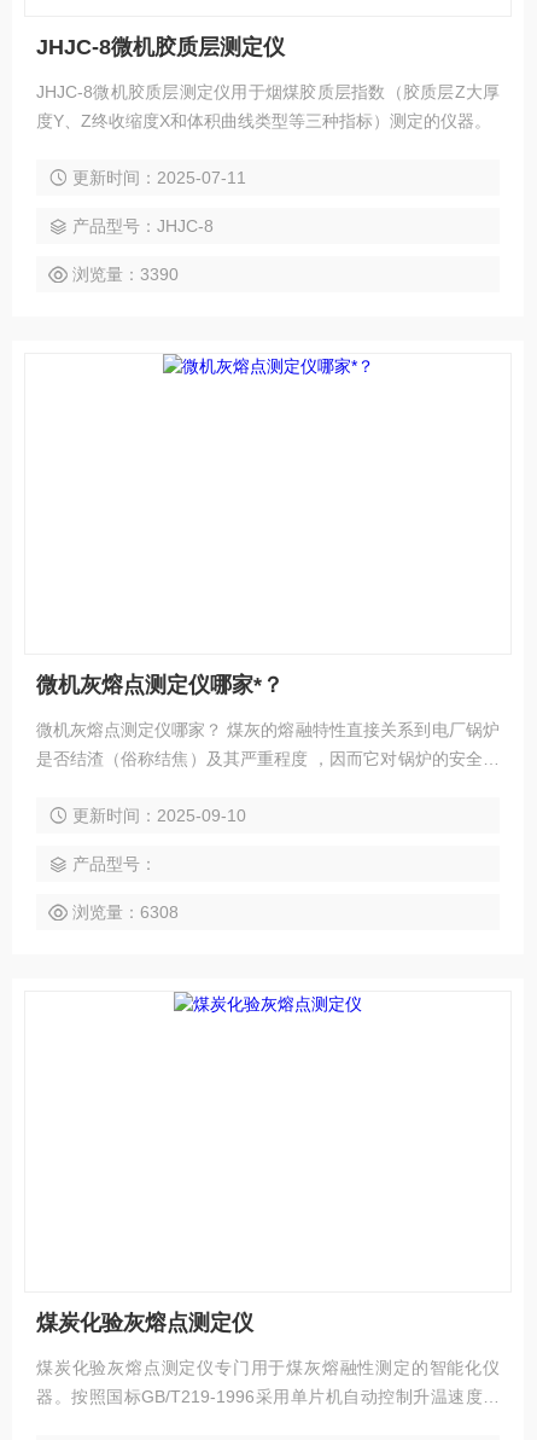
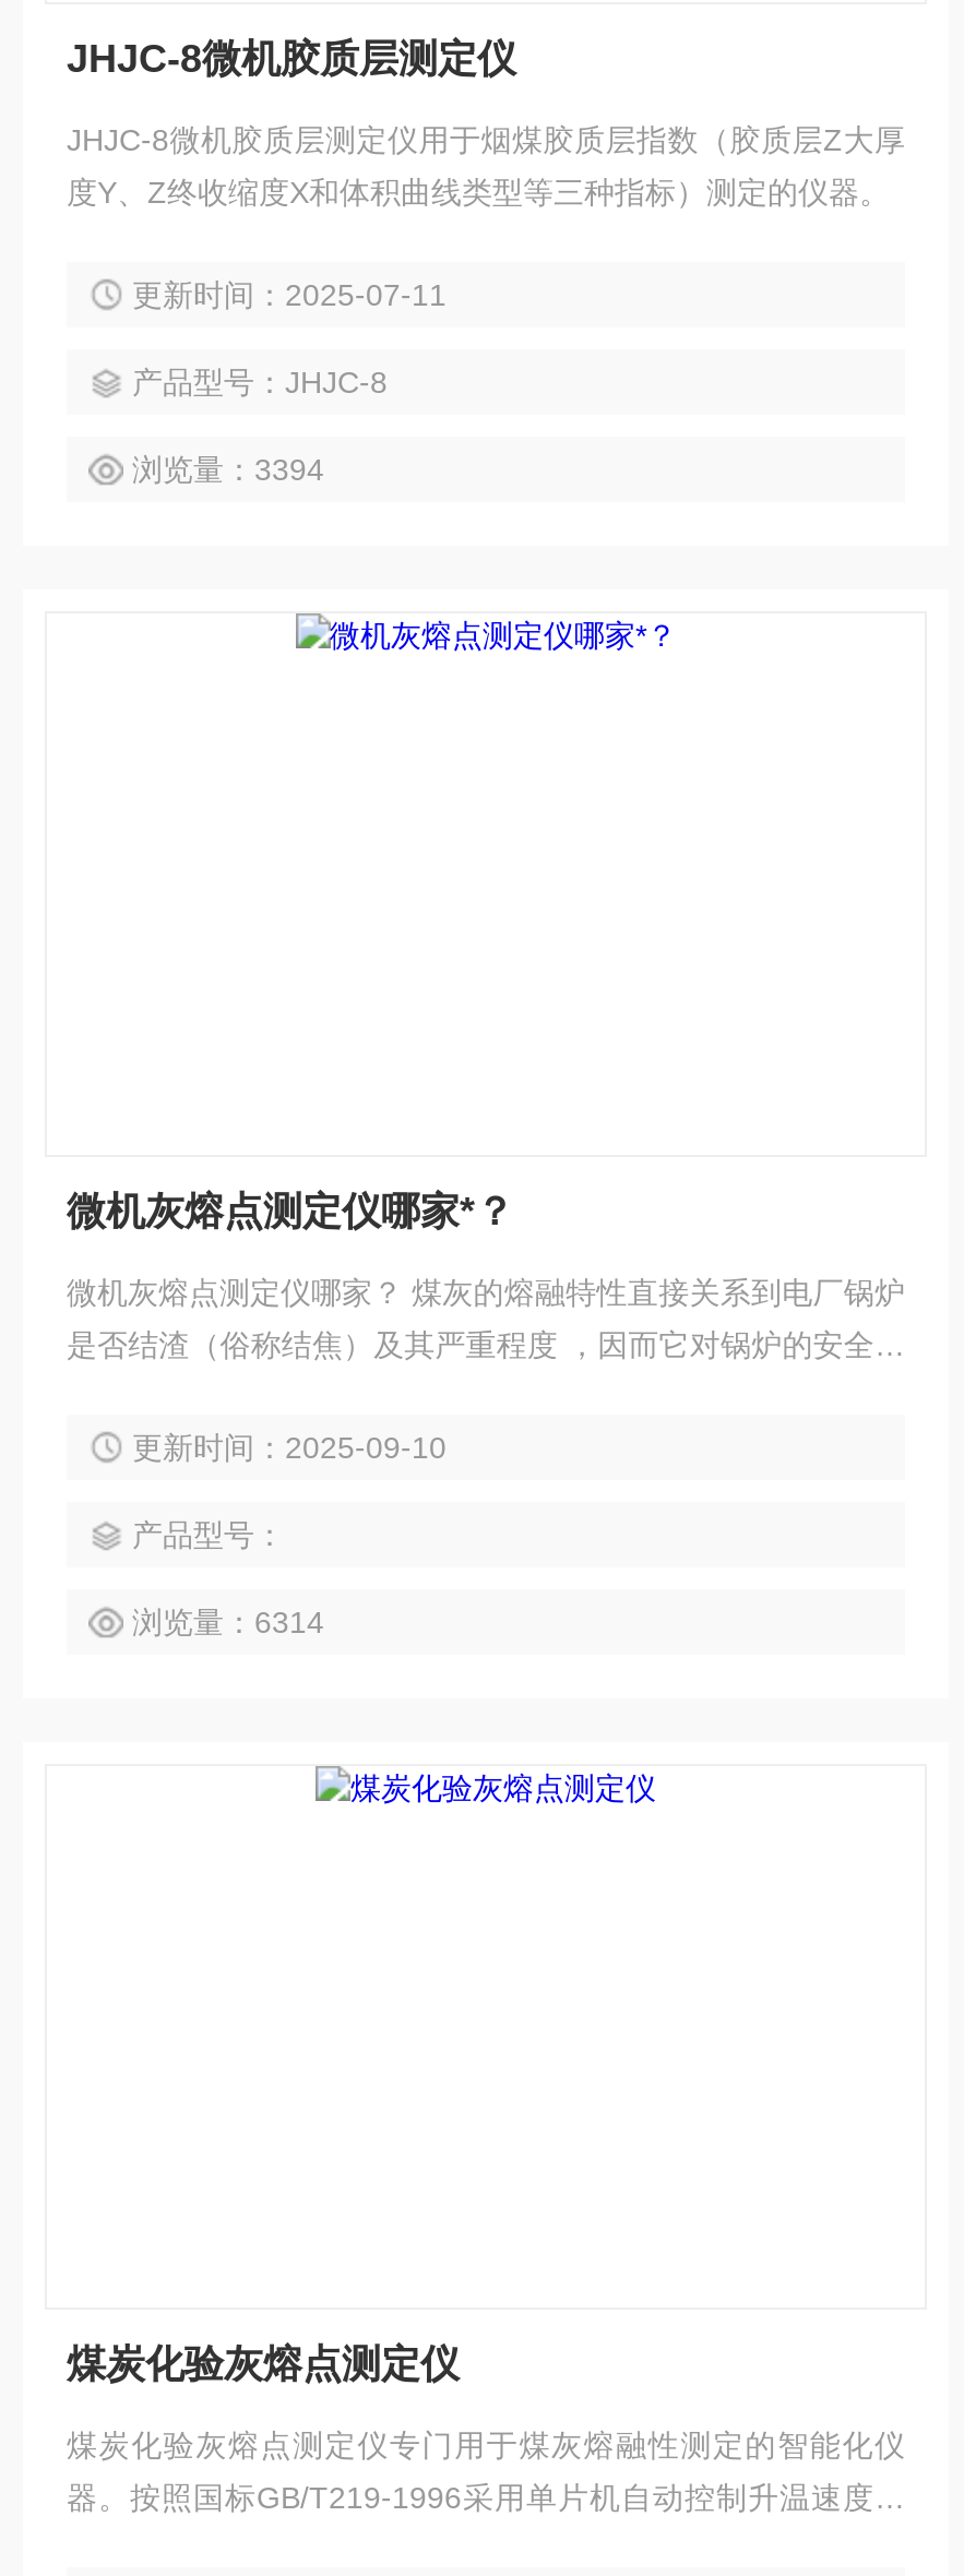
[72,265,179,284] 浏览量：3390 -> [132,452,324,487] 浏览量：3394
[72,902,179,922] 浏览量：6308 -> [132,1605,324,1639] 浏览量：6314

